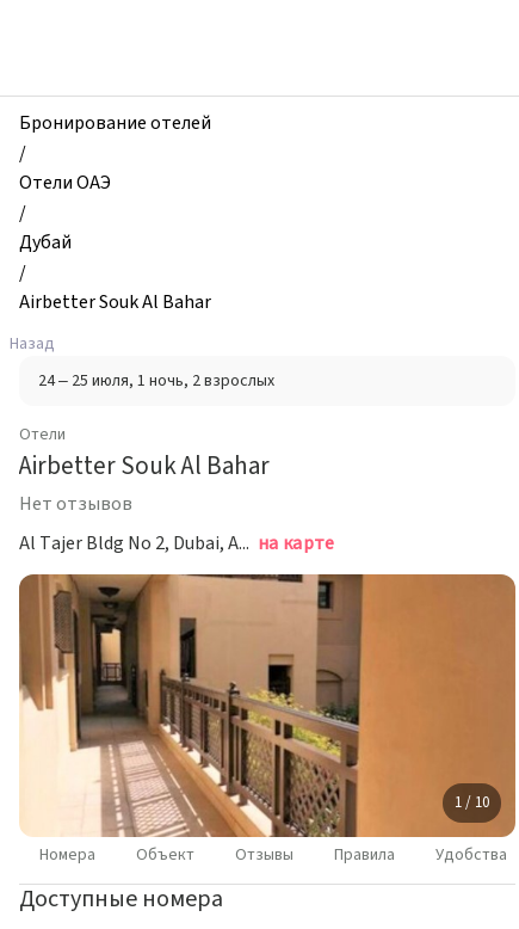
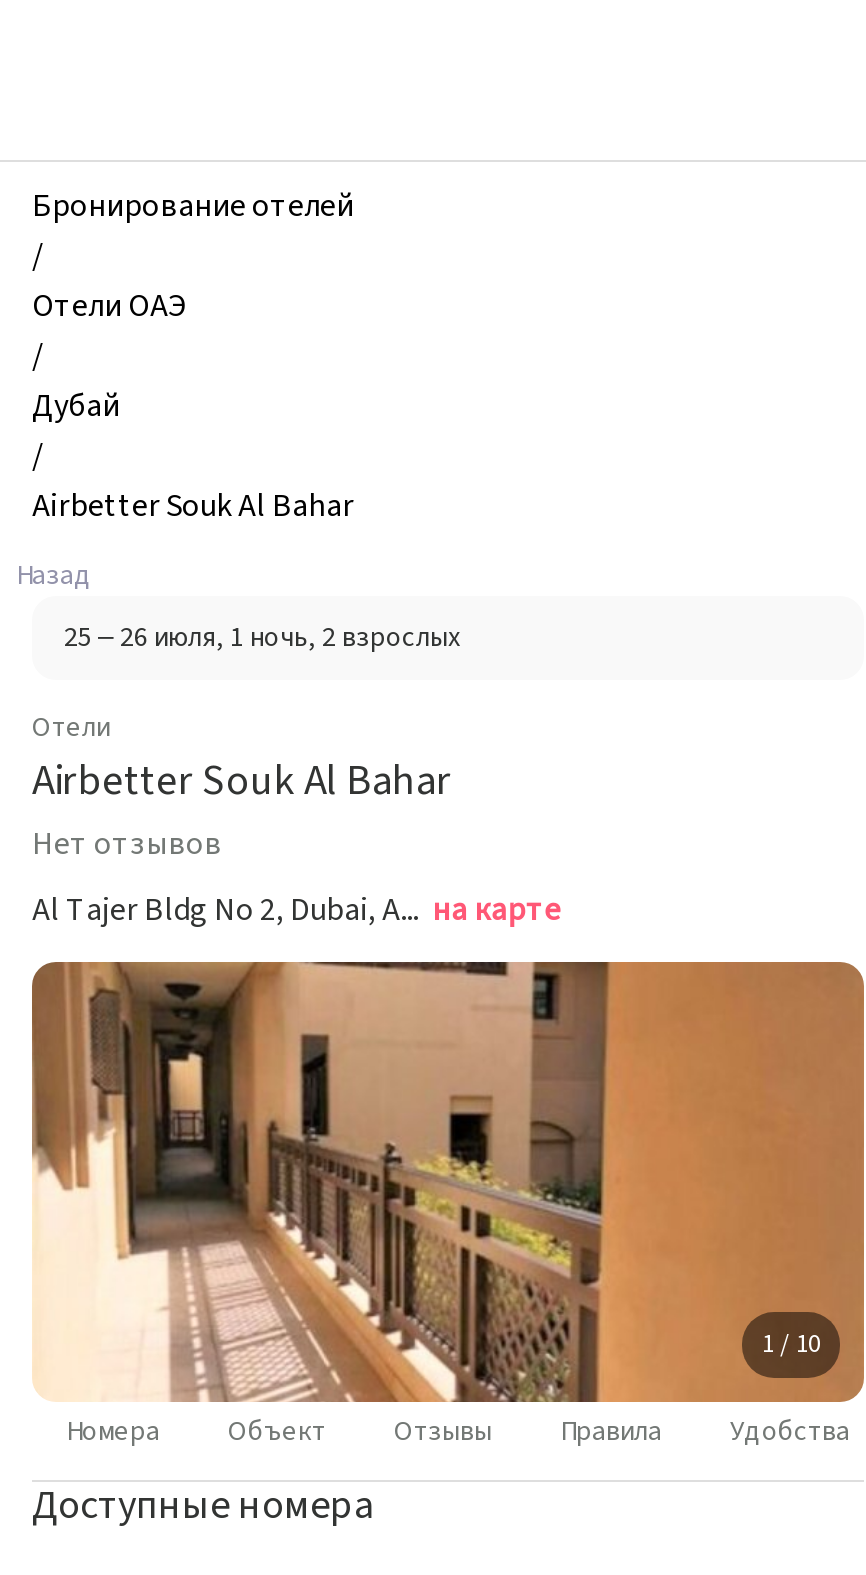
[38,369,274,393] 24 – 25 июля, 1 ночь, 2 взрослых -> [64,618,460,658] 25 – 26 июля, 1 ночь, 2 взрослых

